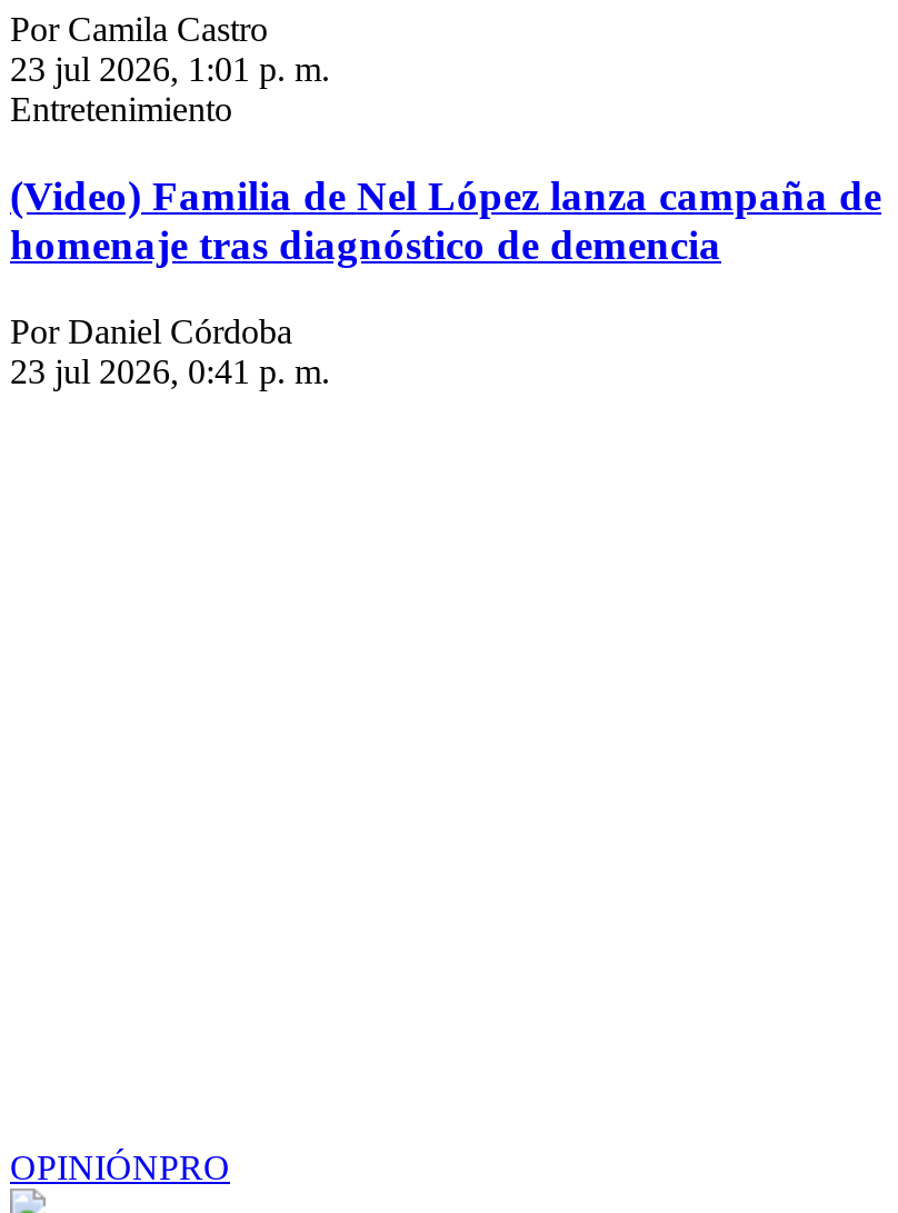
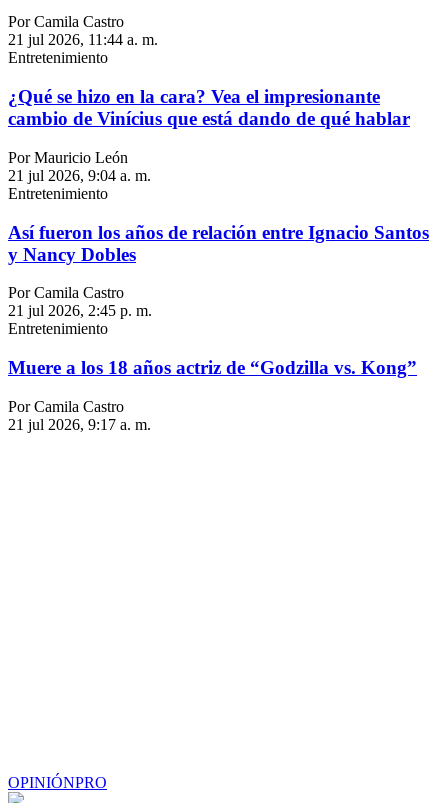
[10,51,330,89] 23 jul 2026, 1:01 p. m. -> [8,31,158,48] 21 jul 2026, 11:44 a. m.
[10,173,881,390] (Video) Familia de Nel López lanza campaña de | homenaje tras diagnóstico de demencia | Por Daniel Córdoba | 23 jul 2026, 0:41 p. m. -> [8,86,429,433] ¿Qué se hizo en la cara? Vea el impresionante | cambio de Vinícius que está dando de qué hablar | Por Mauricio León | 21 jul 2026, 9:04 a. m. | Entretenimiento | Así fueron los años de relación entre Ignacio Santos | y Nancy Dobles | Por Camila Castro | 21 jul 2026, 2:45 p. m. | Entretenimiento | Muere a los 18 años actriz de “Godzilla vs. Kong” | Por Camila Castro | 21 jul 2026, 9:17 a. m.

